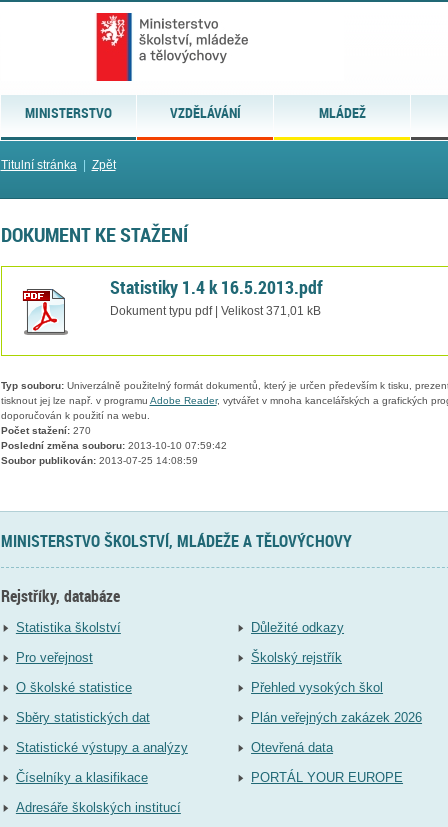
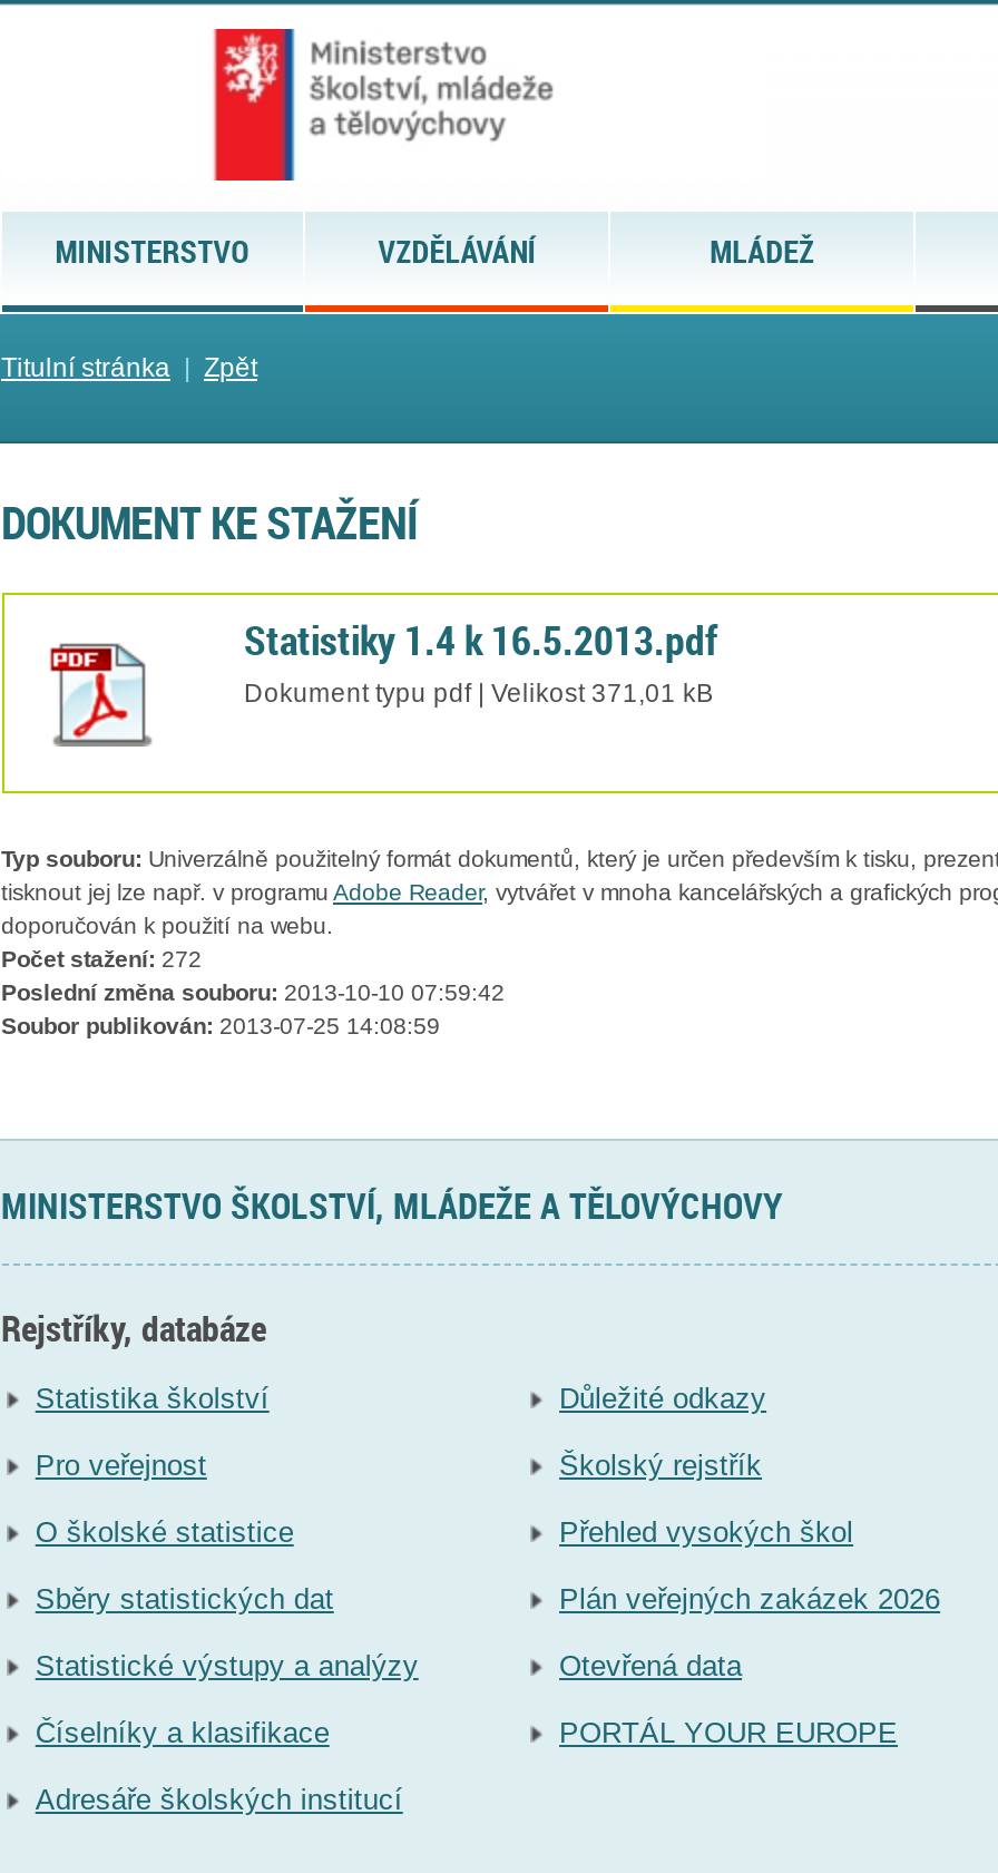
[0,425,90,436] Počet stažení: 270 -> [1,948,202,973] Počet stažení: 272

